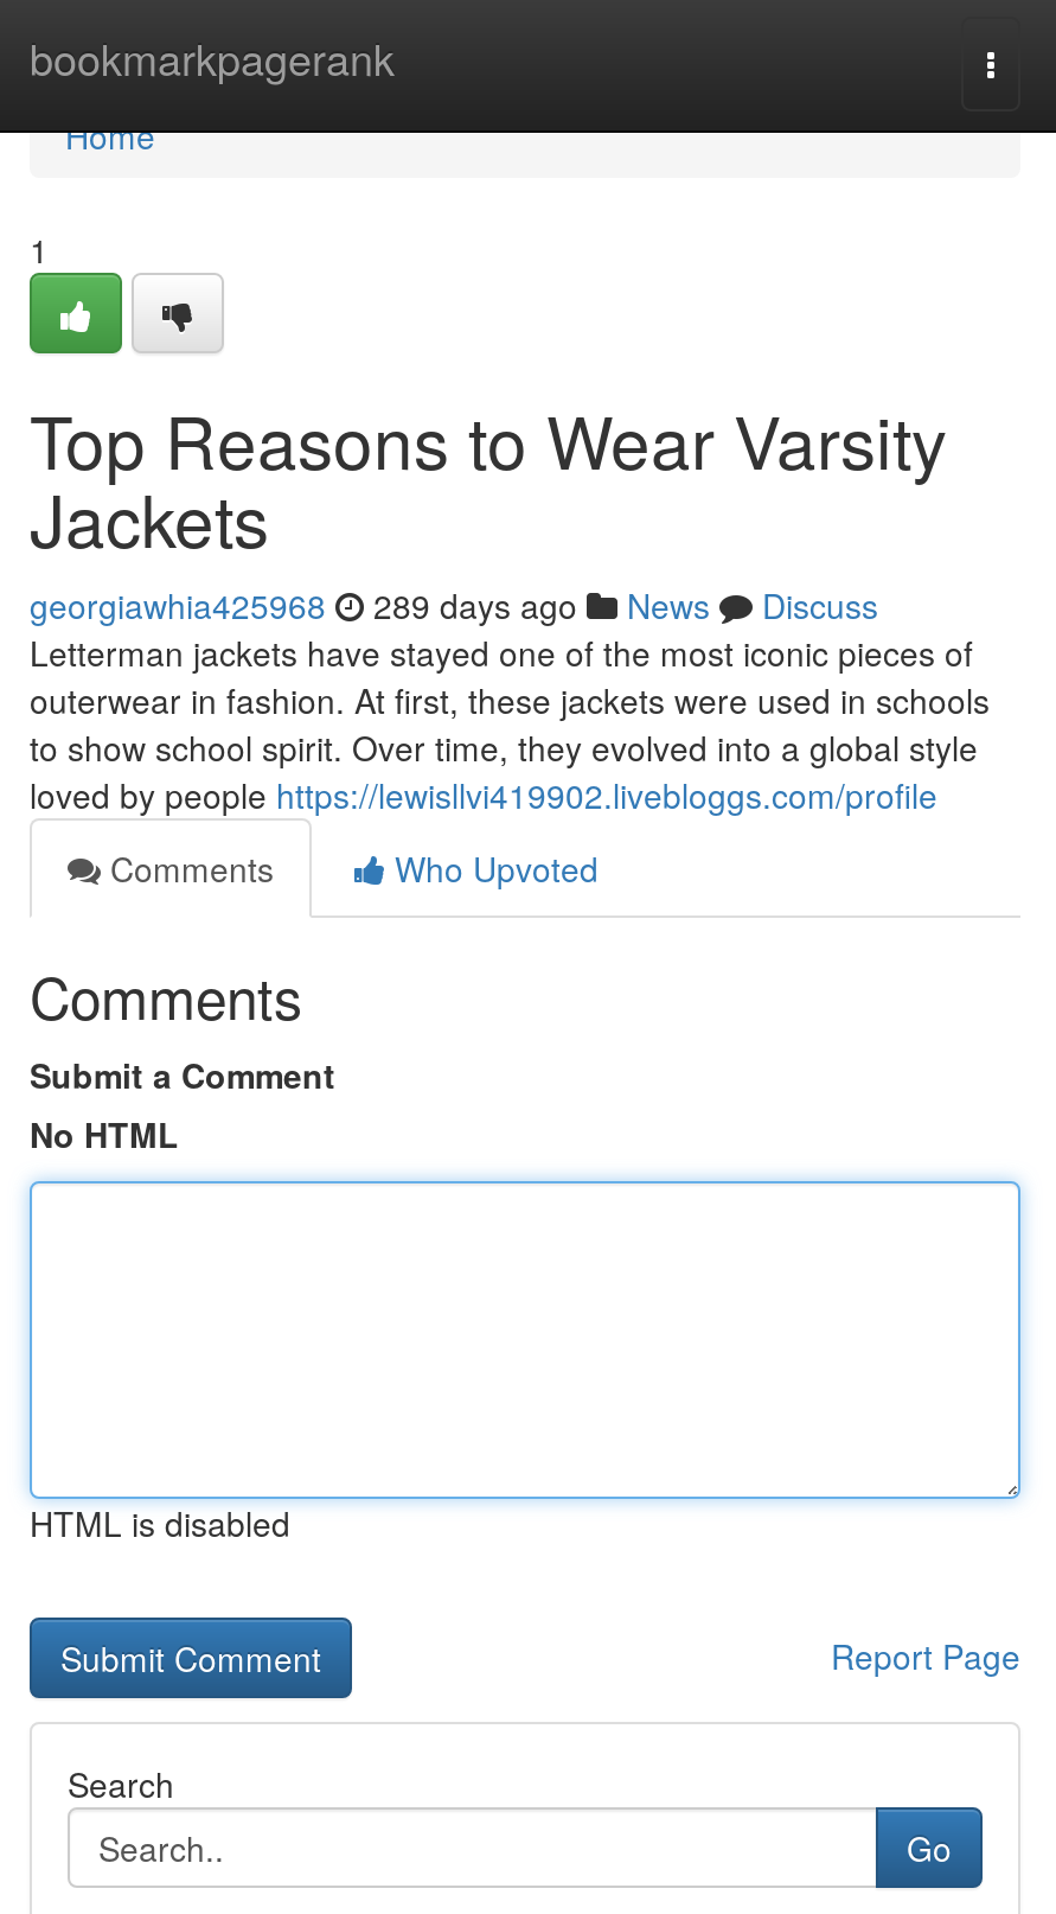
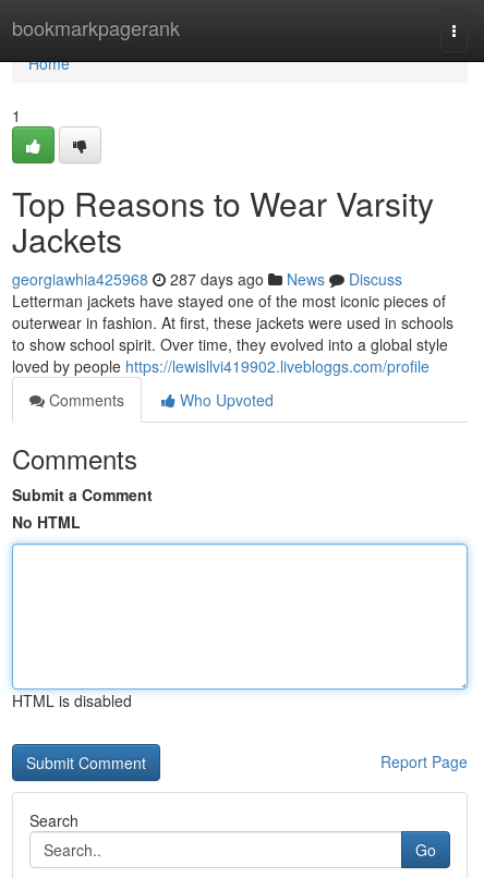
[30,581,878,629] georgiawhia425968 289 days ago News Discuss -> [12,268,402,290] georgiawhia425968 287 days ago News Discuss

